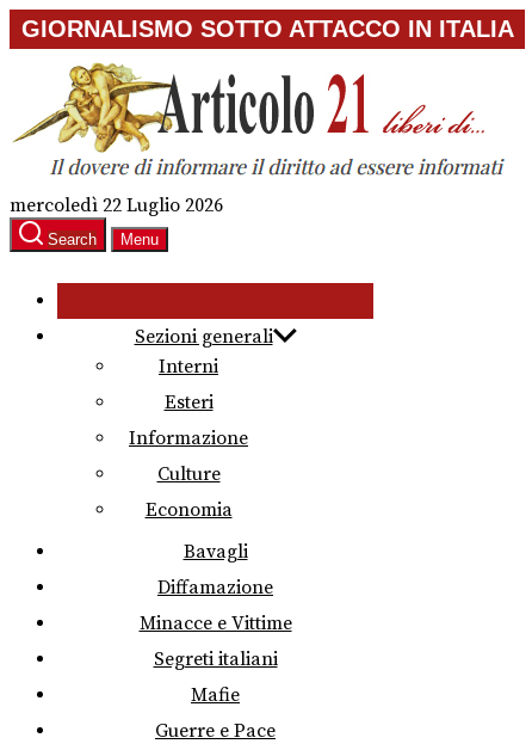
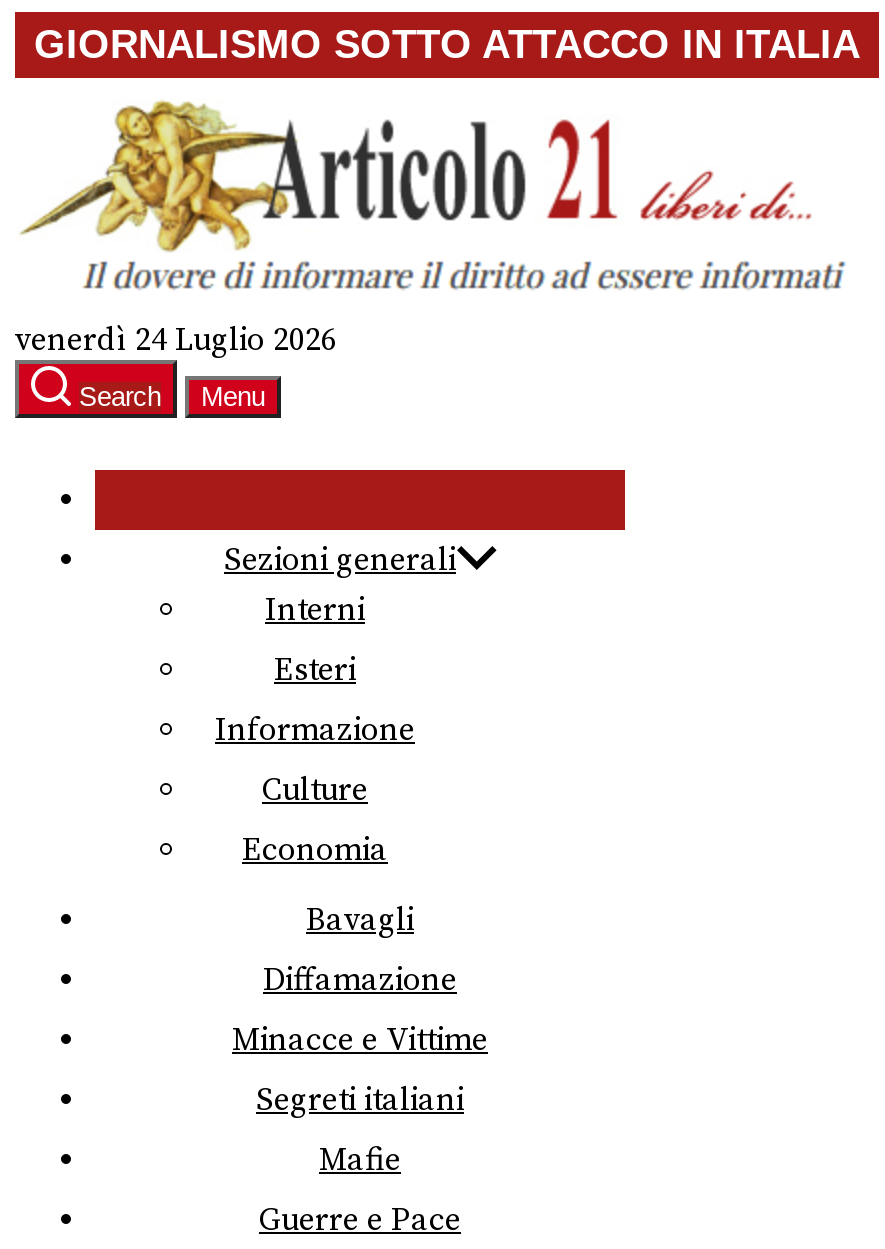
[10,193,223,217] mercoledì 22 Luglio 2026 -> [15,320,337,360] venerdì 24 Luglio 2026

